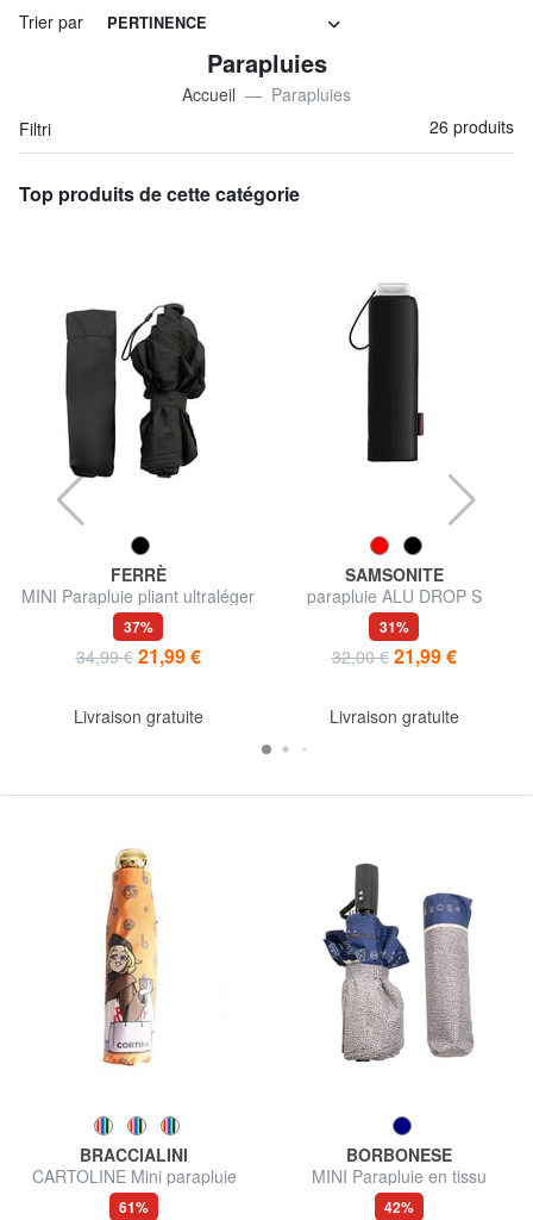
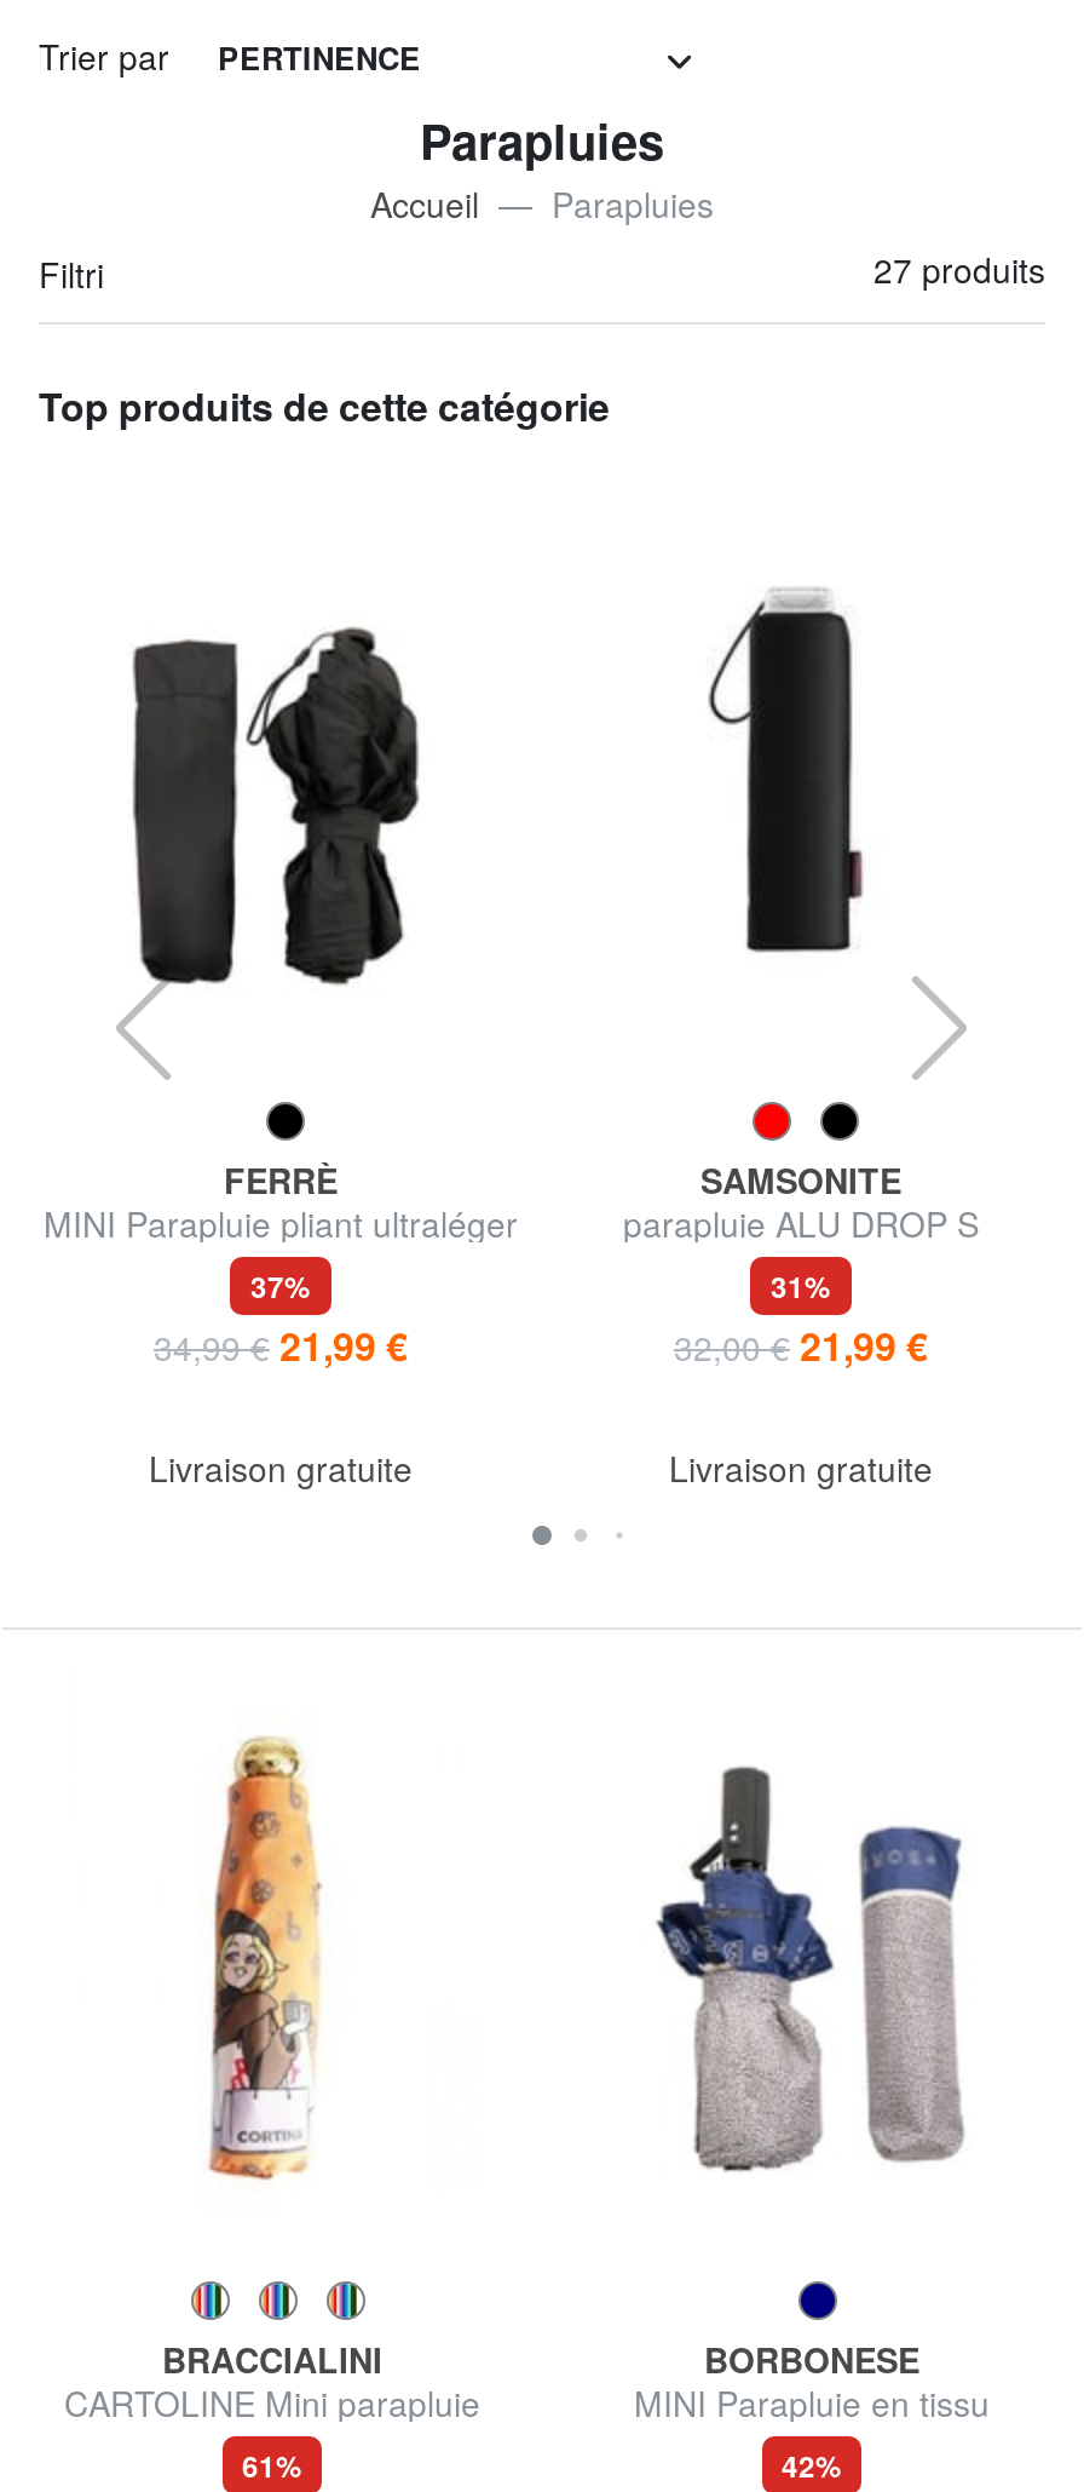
[429,114,514,138] 26 produits -> [873,243,1045,292] 27 produits

